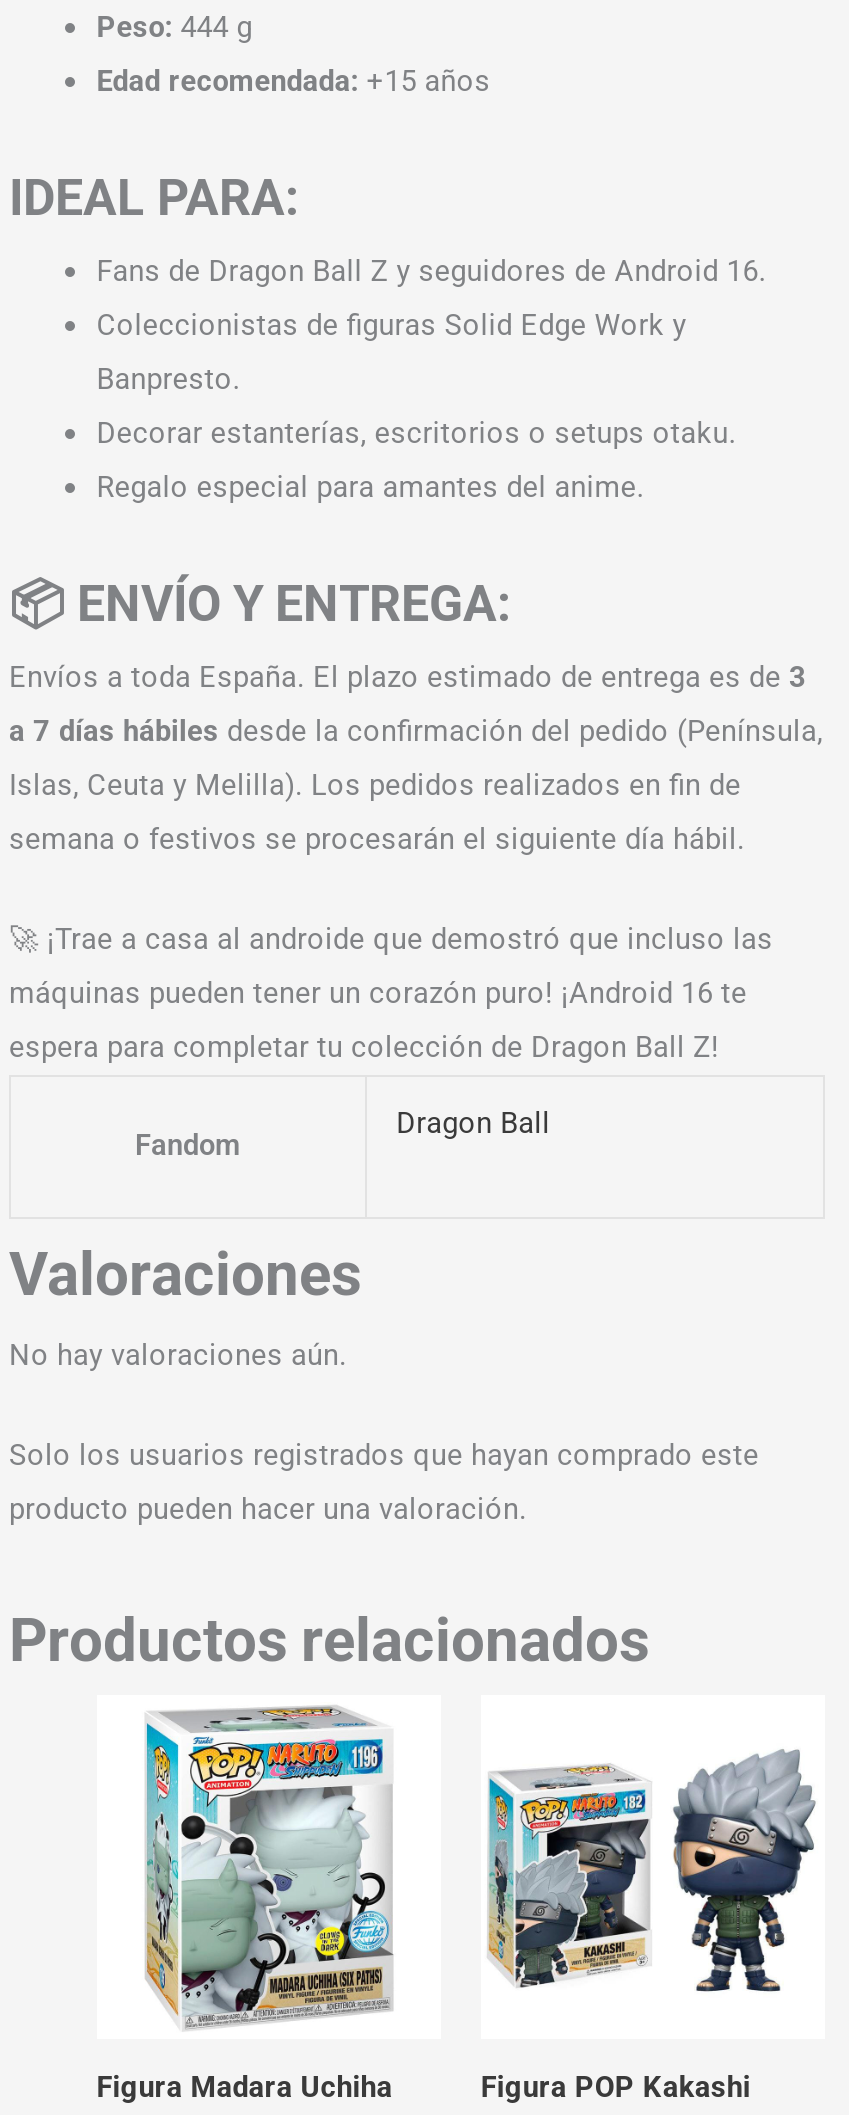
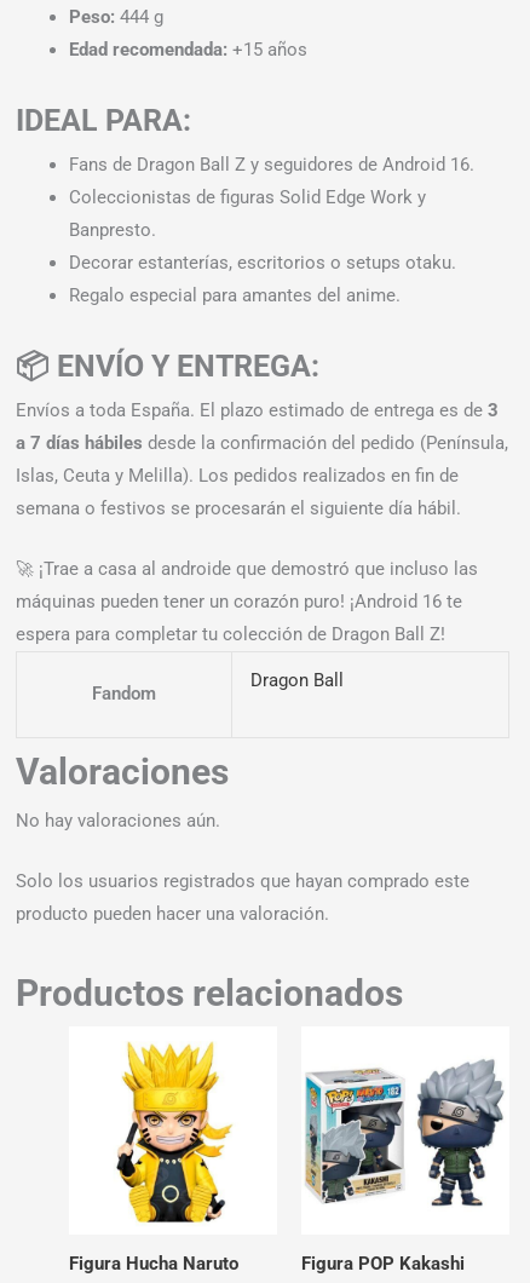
[97,1705,395,2106] [image] | Figura Madara Uchiha -> [69,1034,247,1275] [image] | Figura Hucha Naruto

